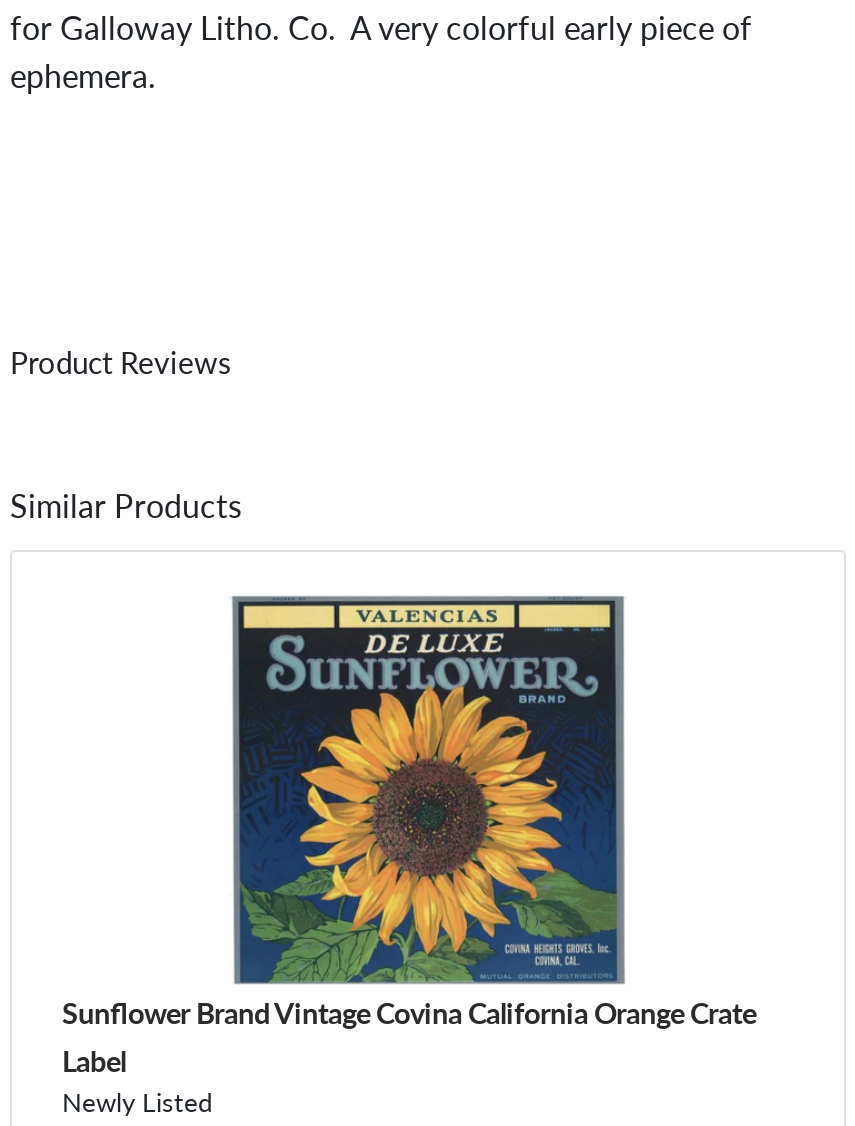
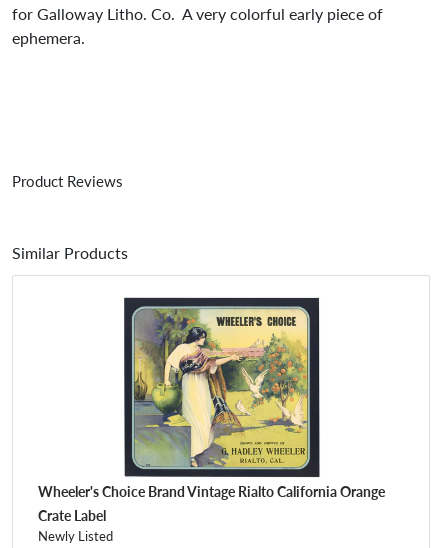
[62,594,756,1077] [image] | Sunflower Brand Vintage Covina California Orange Crate | Label -> [38,297,385,523] [image] | Wheeler's Choice Brand Vintage Rialto California Orange | Crate Label

